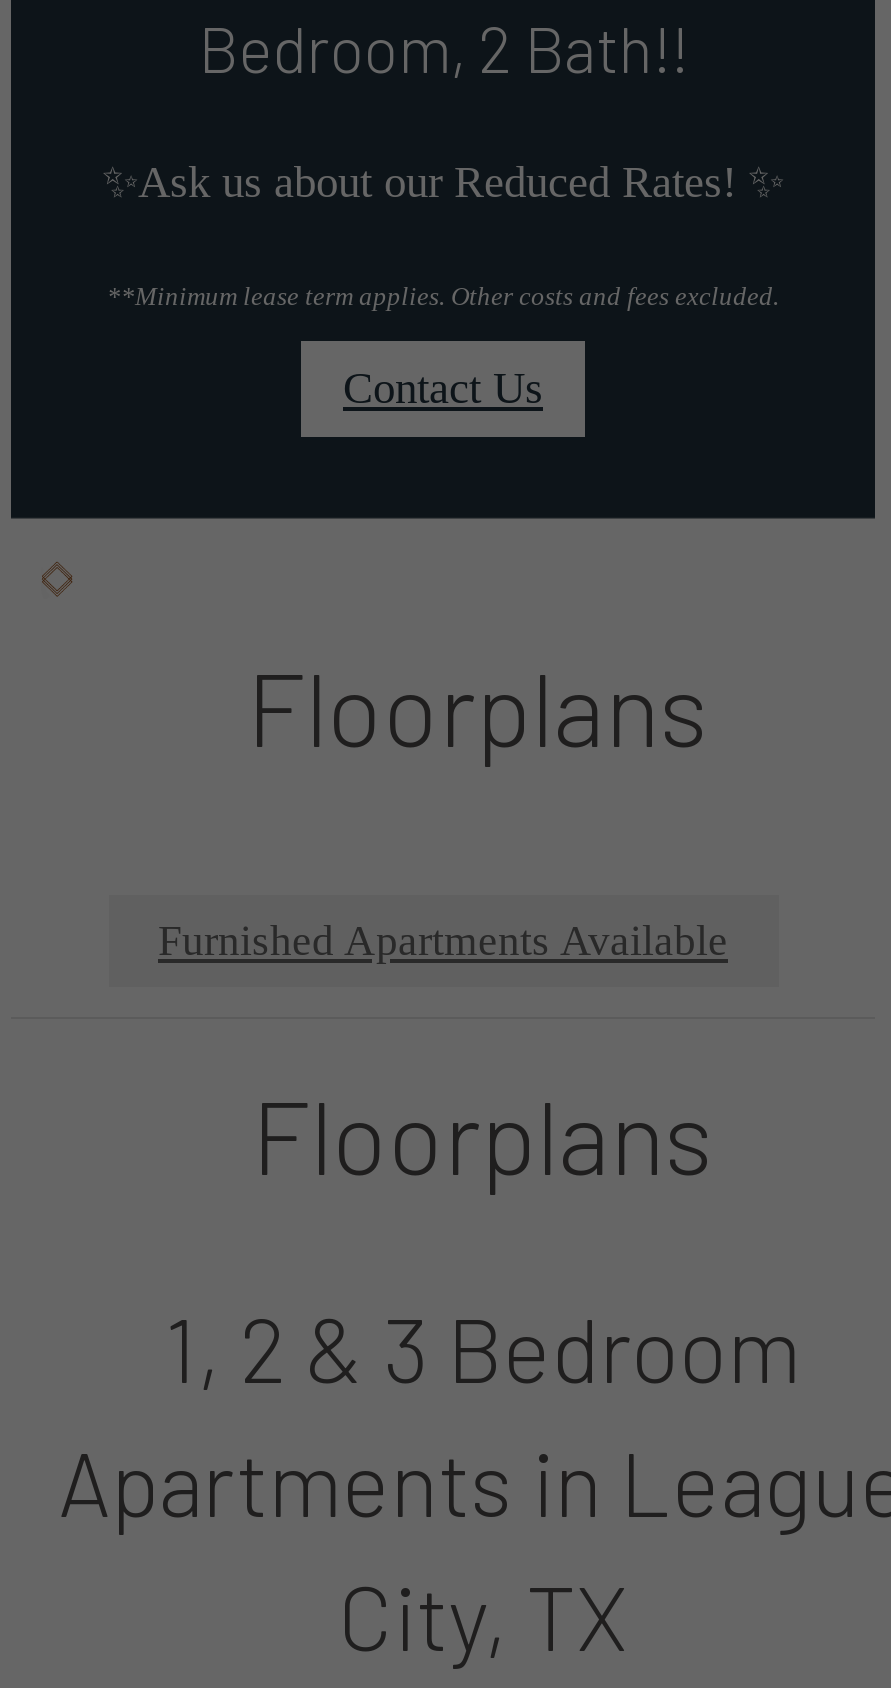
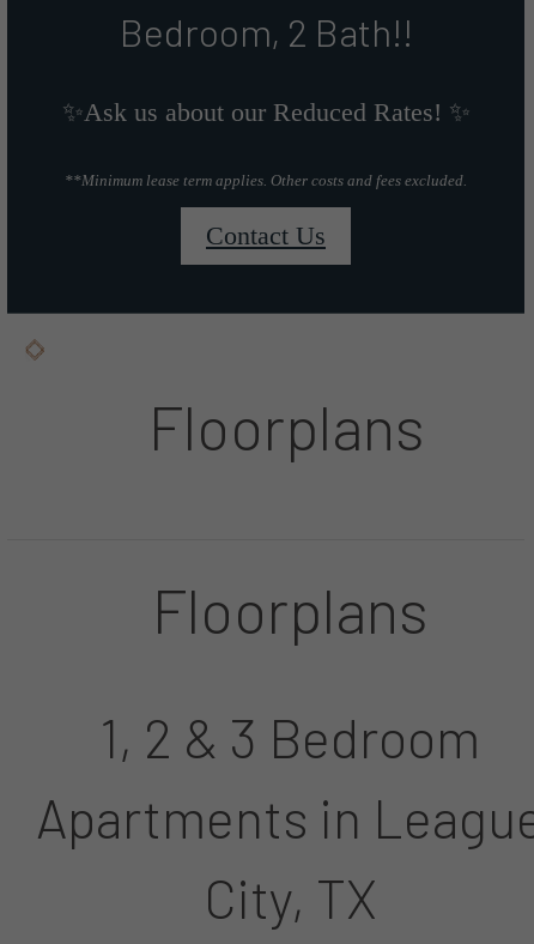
[158,917,728,965] Furnished Apartments Available -> none

